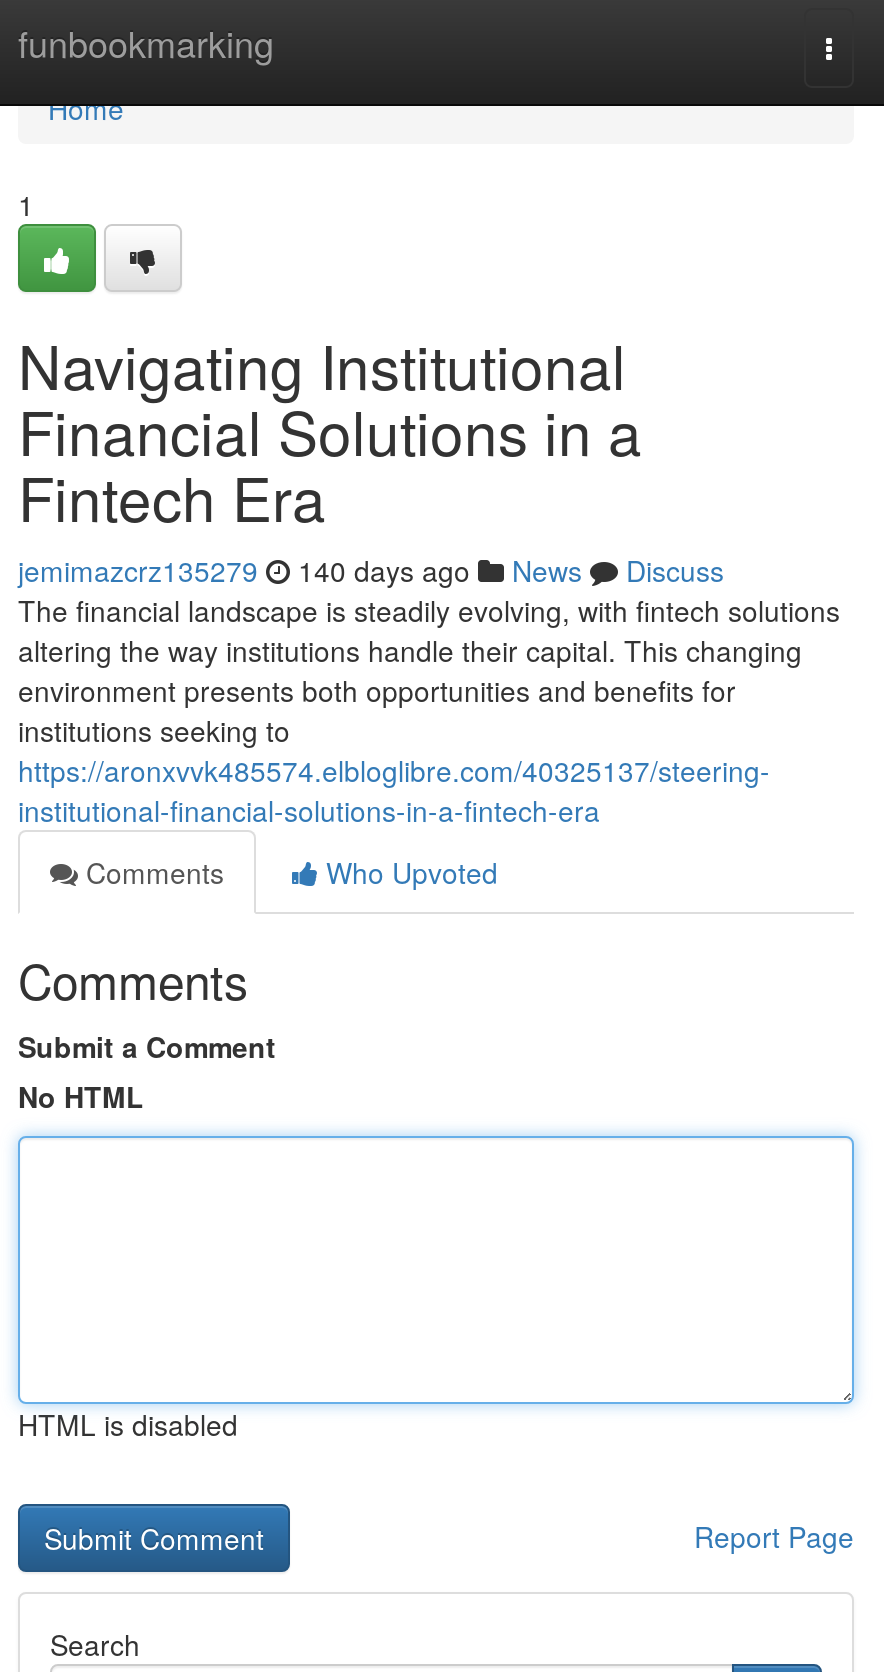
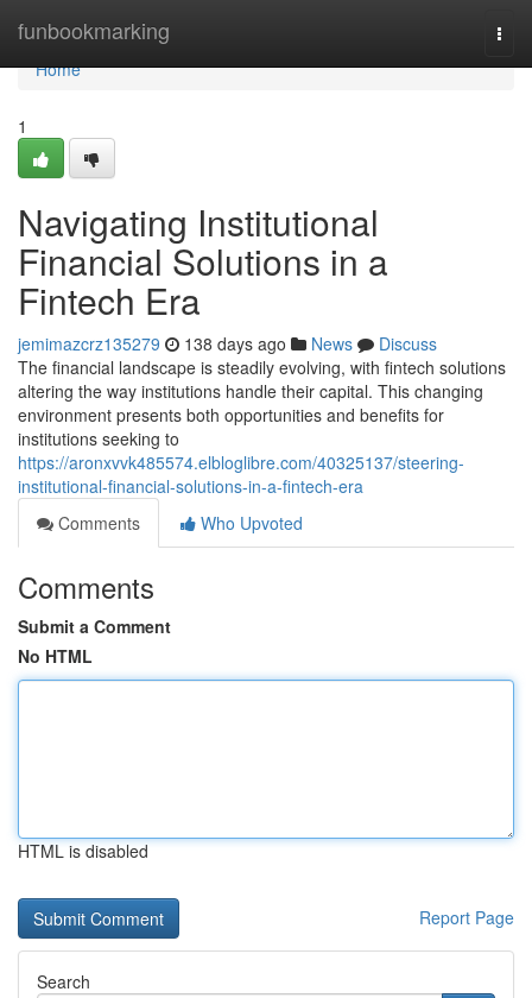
[18,550,724,590] jemimazcrz135279 140 days ago News Discuss -> [18,331,437,355] jemimazcrz135279 138 days ago News Discuss

